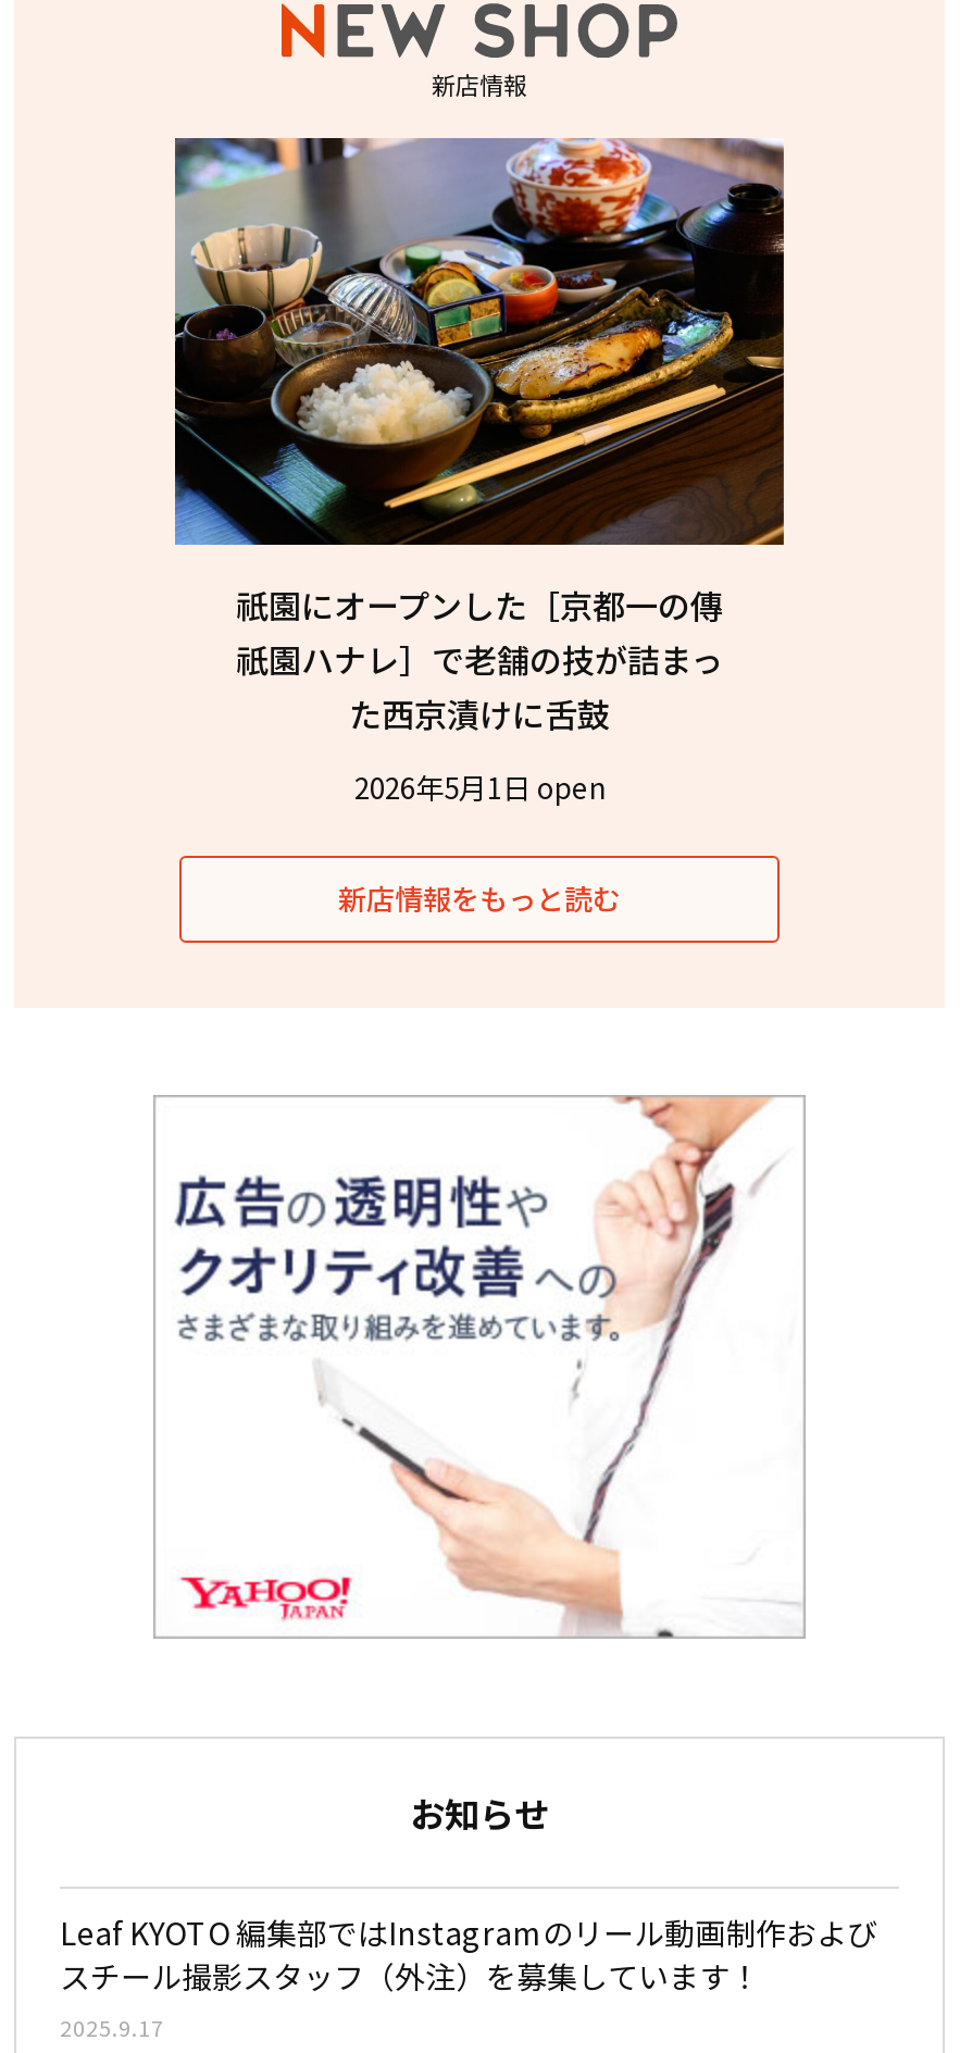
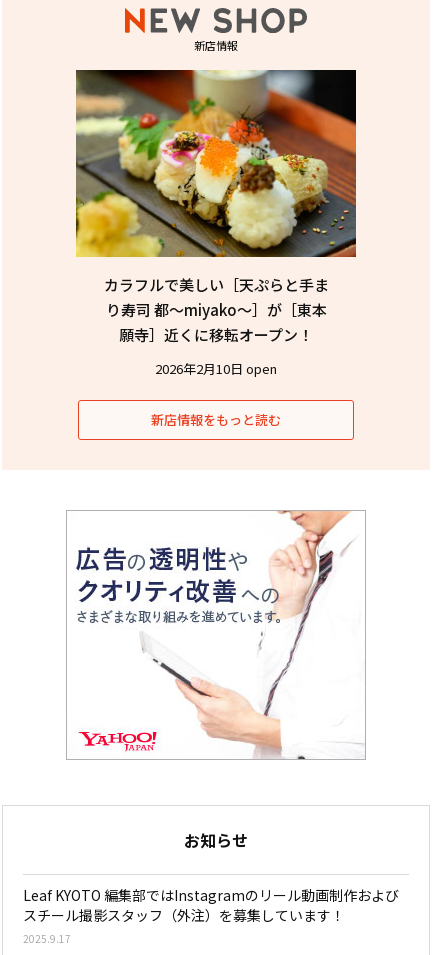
[173,136,786,736] [image] | 祇園にオープンした［京都一の傳 | 祇園ハナレ］で老舗の技が詰まっ | た西京漬けに舌鼓 -> [75,69,357,345] [image] | カラフルで美しい［天ぷらと手ま | り寿司 都〜miyako〜］が［東本 | 願寺］近くに移転オープン！
[354,766,604,808] 2026年5月1日 open -> [155,359,277,378] 2026年2月10日 open

